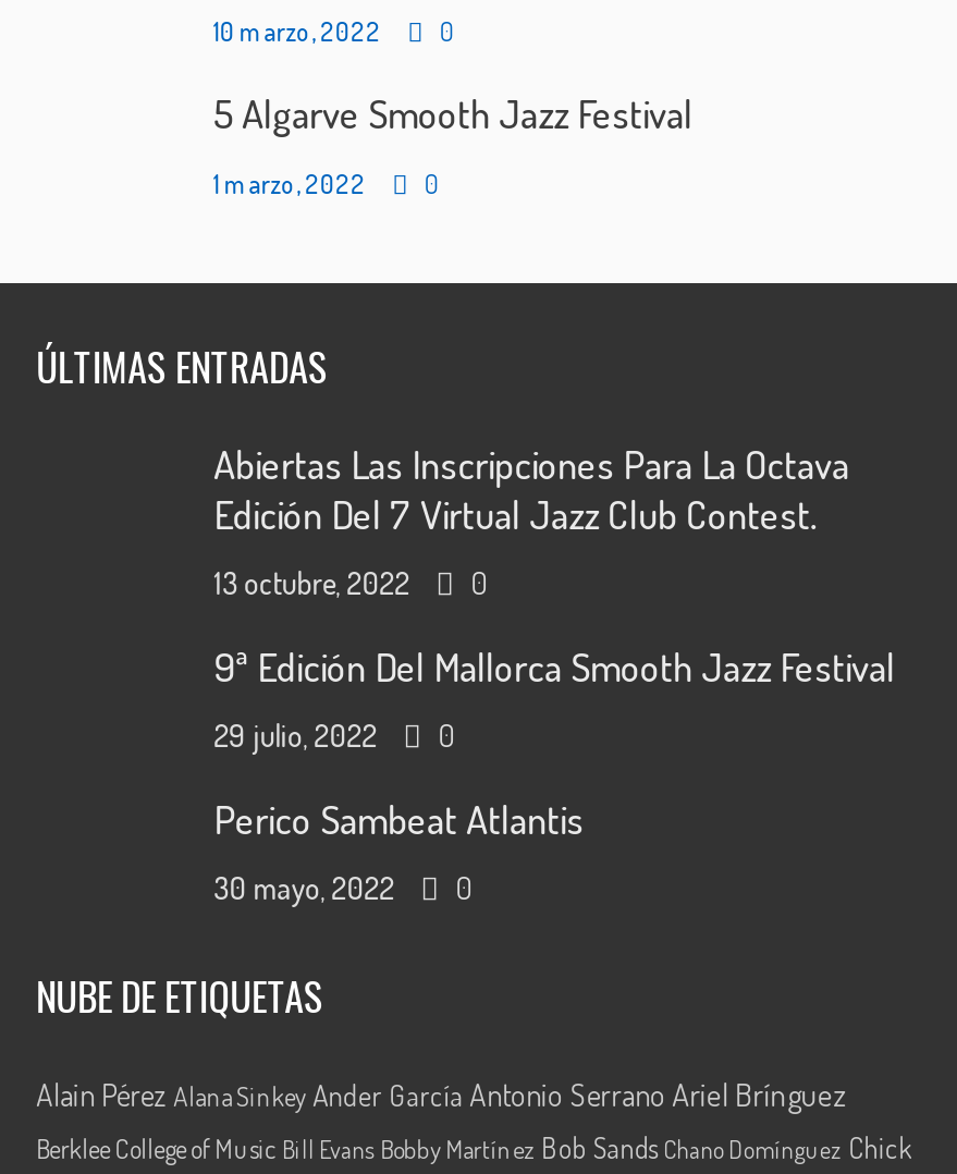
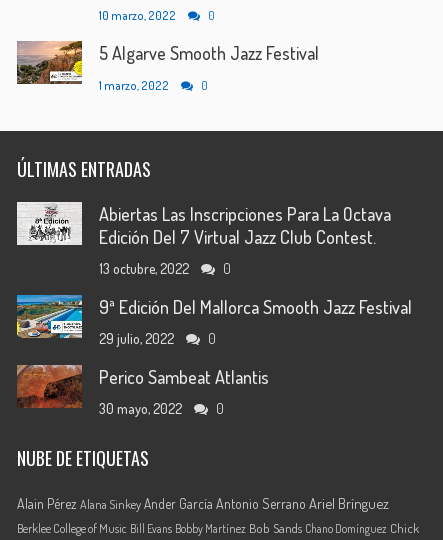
none -> [16,40,83,85] [image]
none -> [16,201,83,246] [image]
none -> [16,294,83,339] [image]
none -> [16,364,83,409] [image]

